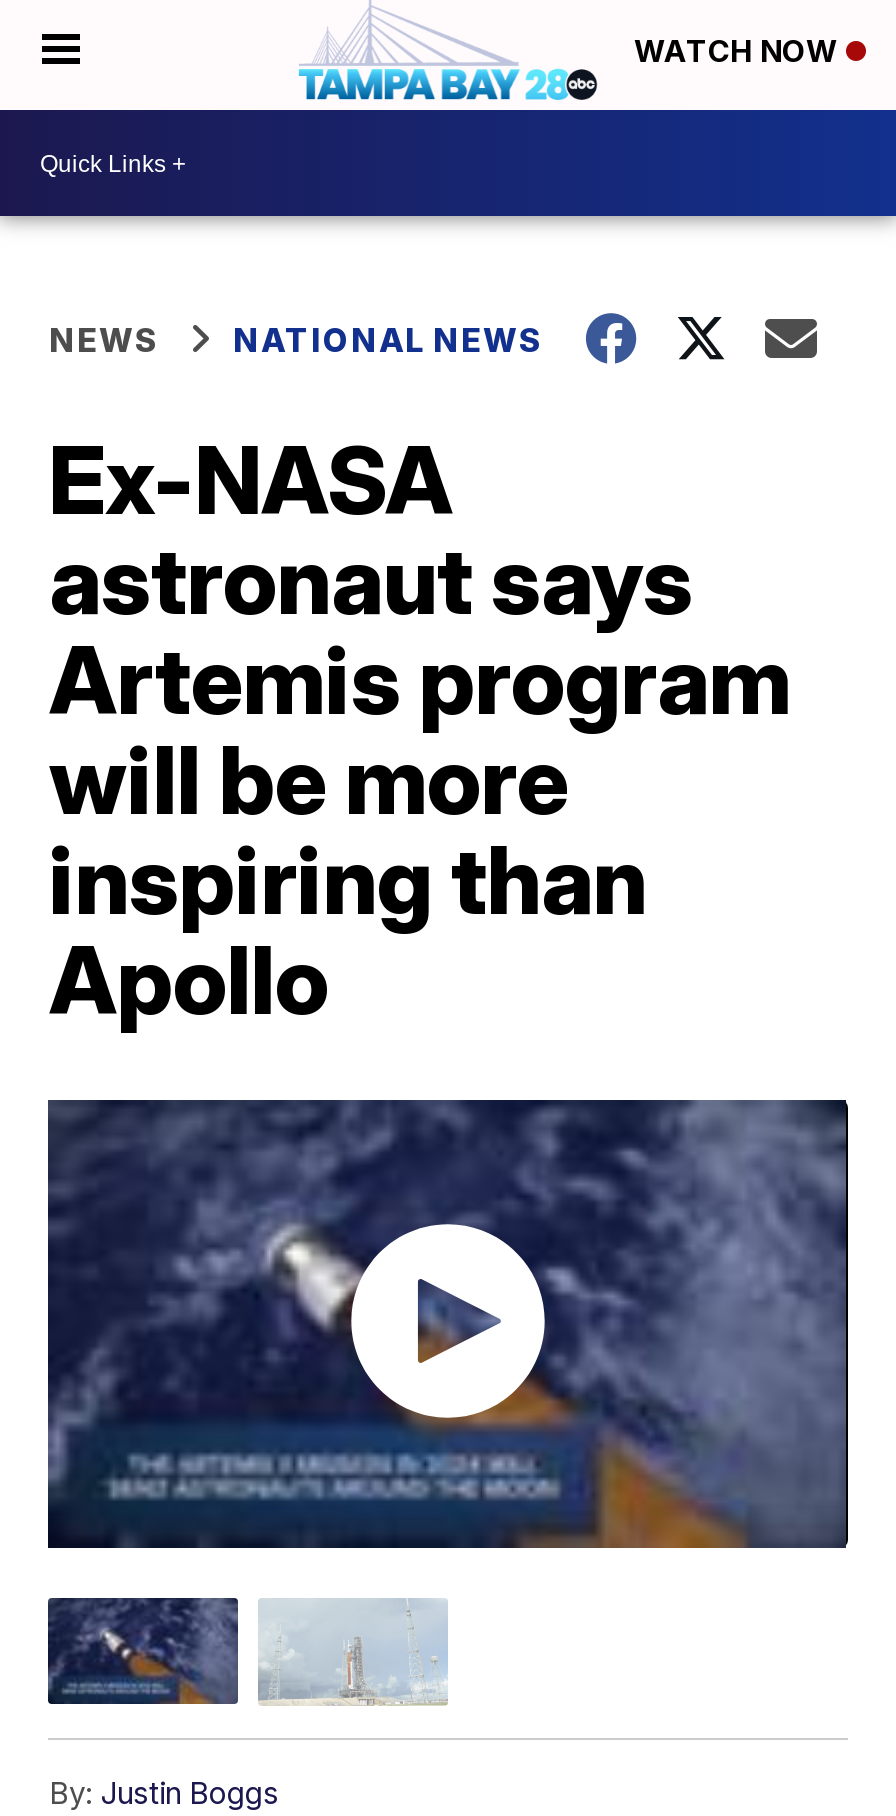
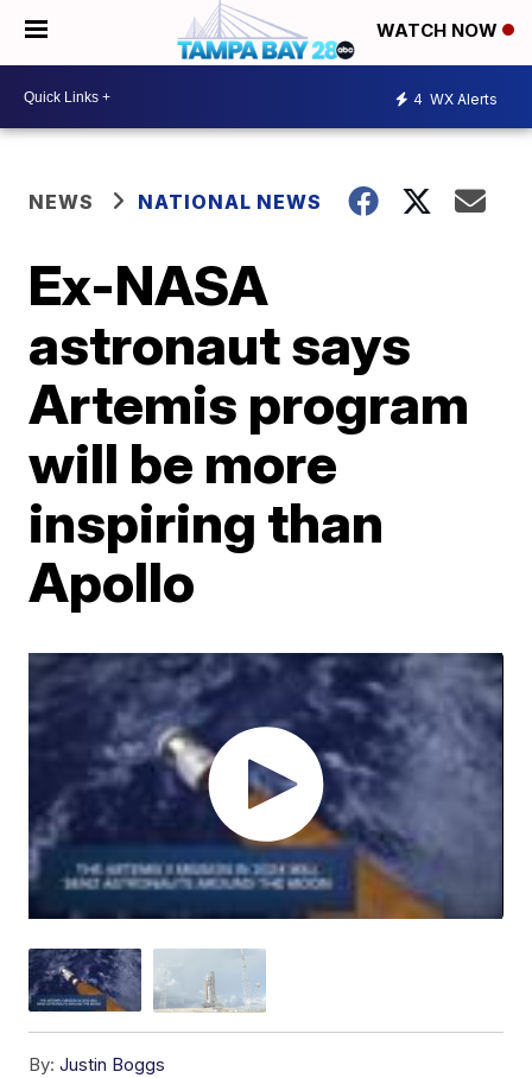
none -> [413,90,498,107] 4 WX Alerts

